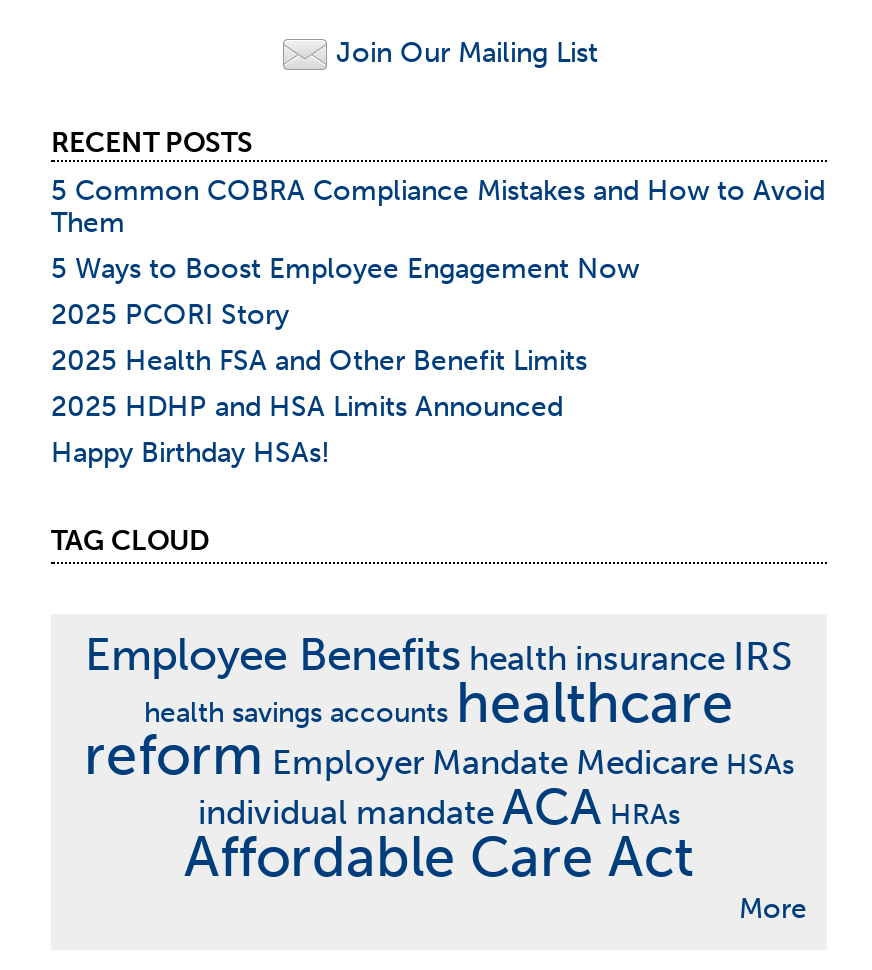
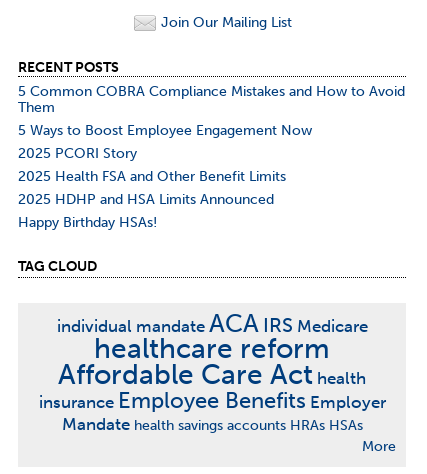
[84,629,794,891] Employee Benefits health insurance IRS | health savings accounts healthcare | reform Employer Mandate Medicare HSAs | individual mandate ACA HRAs | Affordable Care Act -> [38,308,385,434] individual mandate ACA IRS Medicare | healthcare reform | Affordable Care Act health | insurance Employee Benefits Employer | Mandate health savings accounts HRAs HSAs

